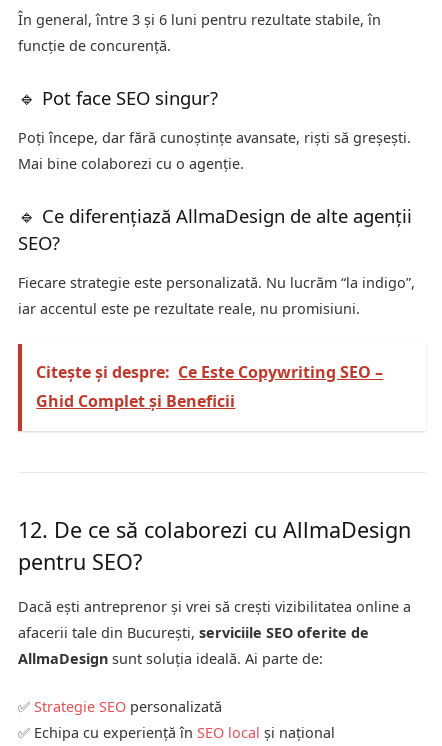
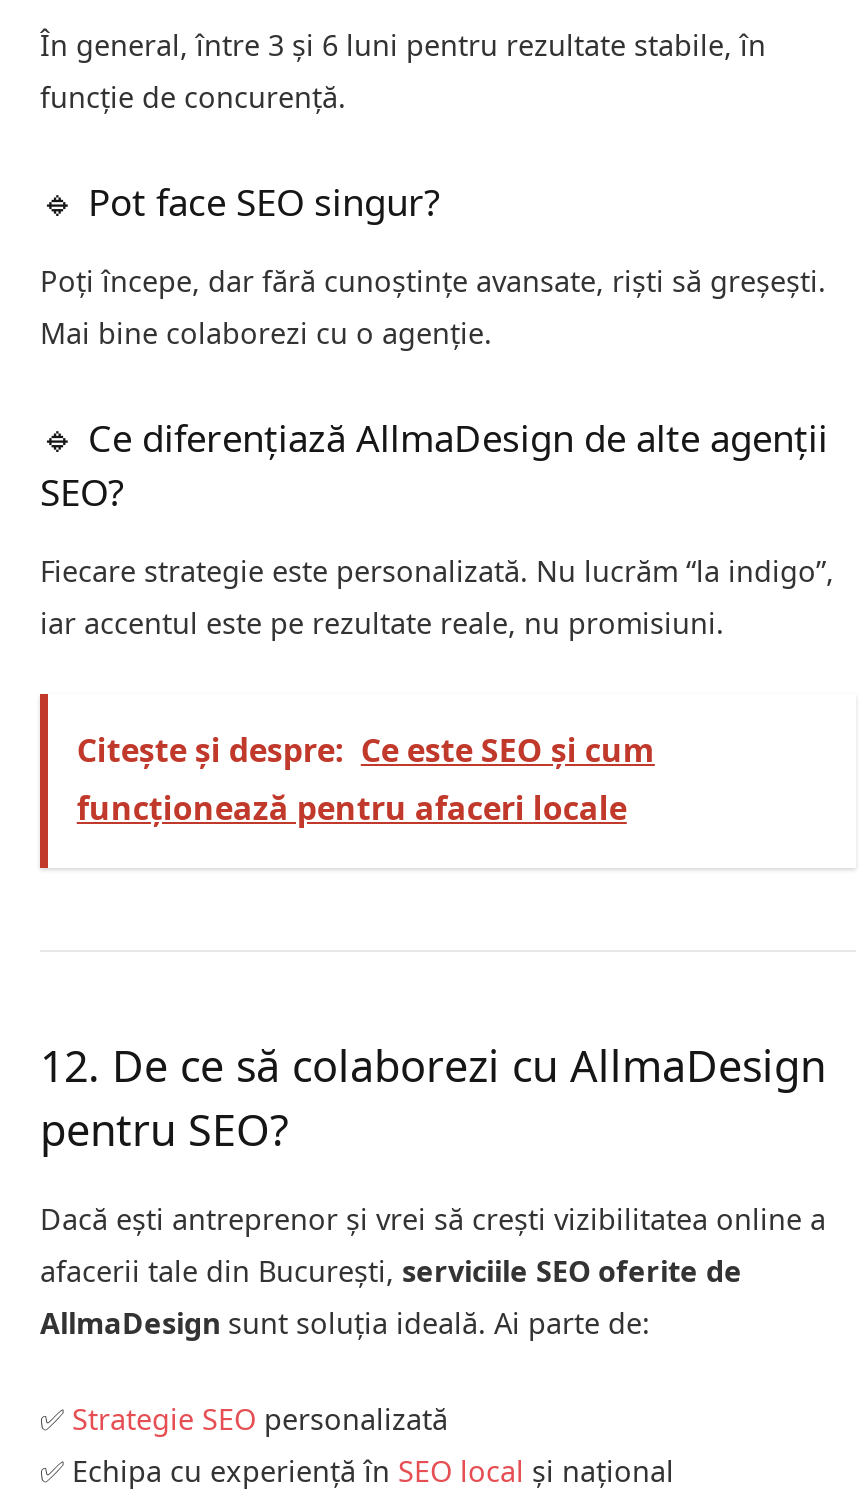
[36,361,383,412] Citește și despre: Ce Este Copywriting SEO – | Ghid Complet și Beneficii -> [77,729,655,831] Citește și despre: Ce este SEO și cum | funcționează pentru afaceri locale

